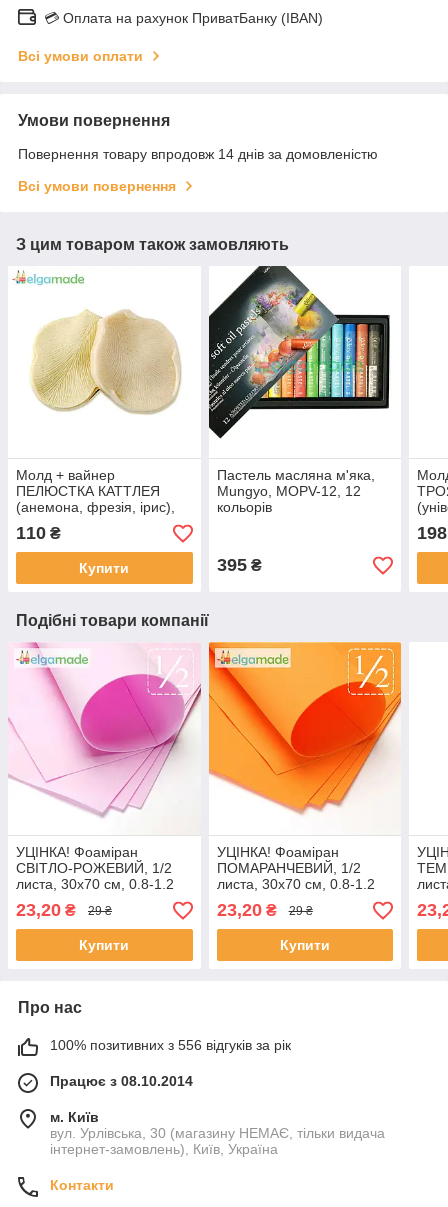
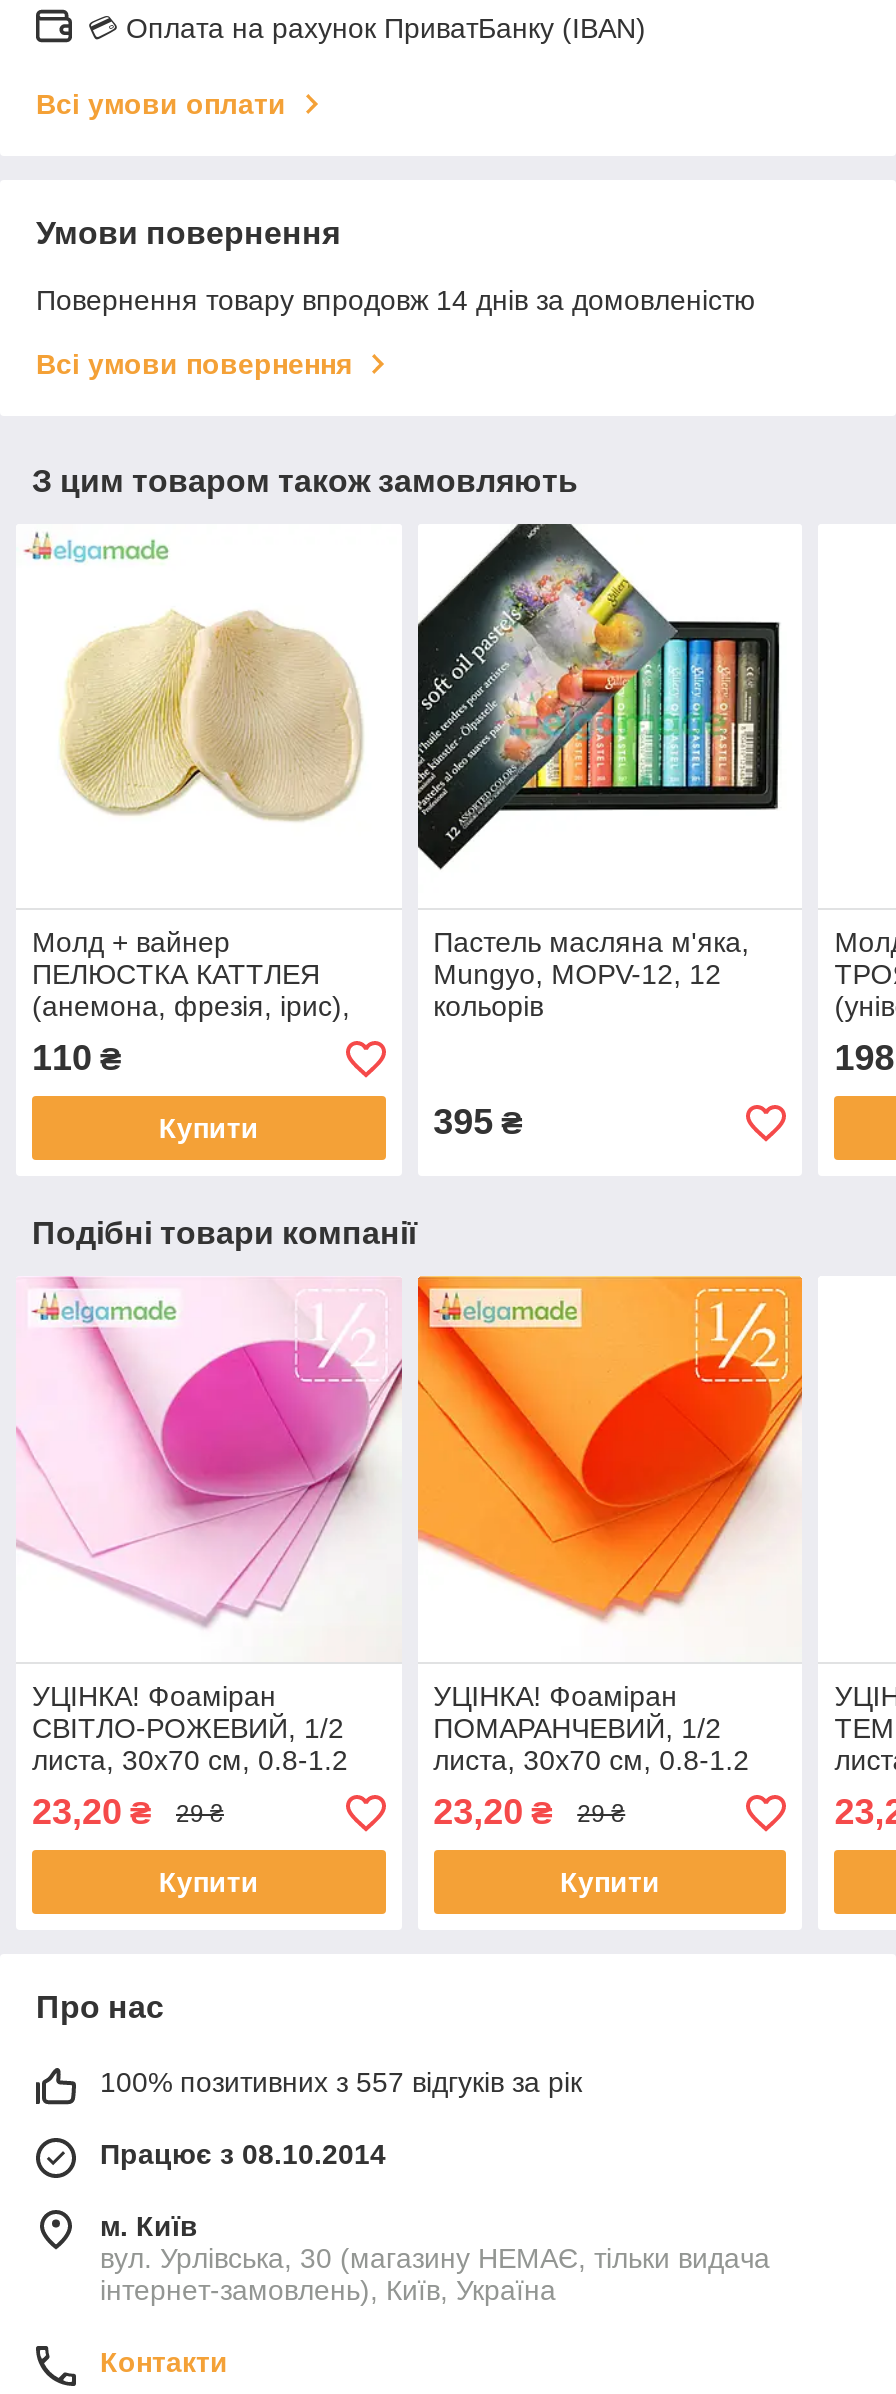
[50,1037,291,1053] 100% позитивних з 556 відгуків за рік -> [100,2066,582,2098] 100% позитивних з 557 відгуків за рік

